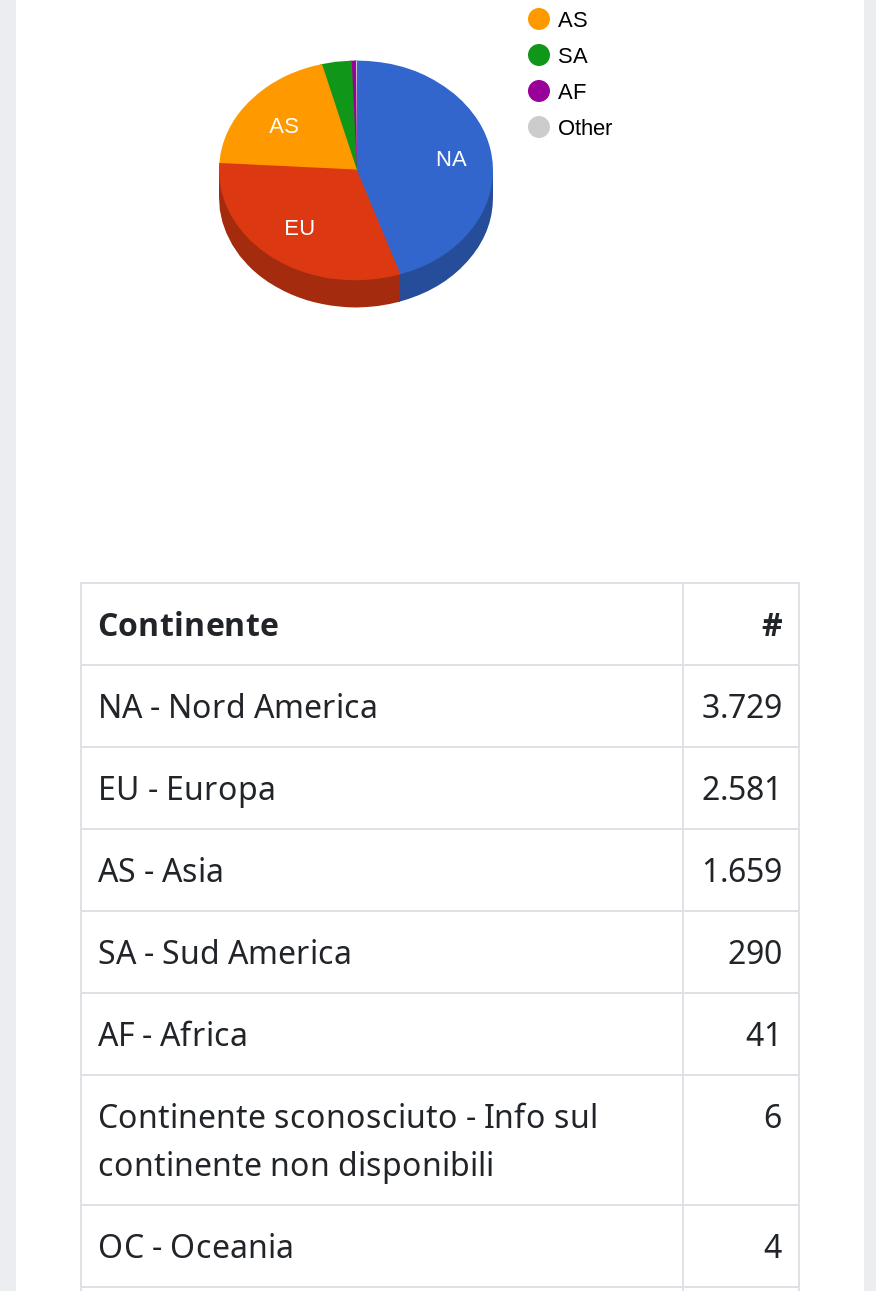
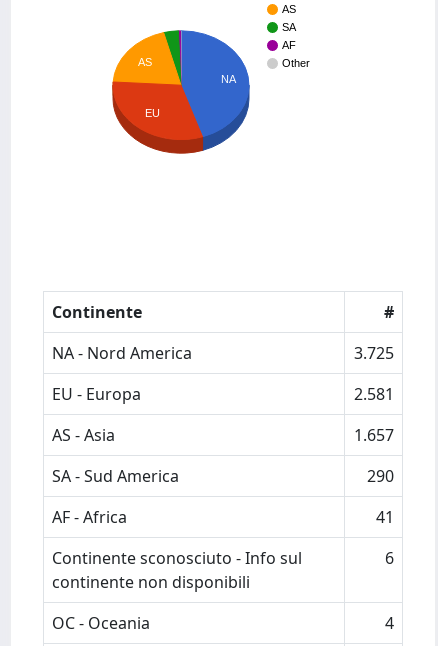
[702,684,782,728] 3.729 -> [354,342,394,364] 3.725
[702,848,782,892] 1.659 -> [354,424,394,446] 1.657

